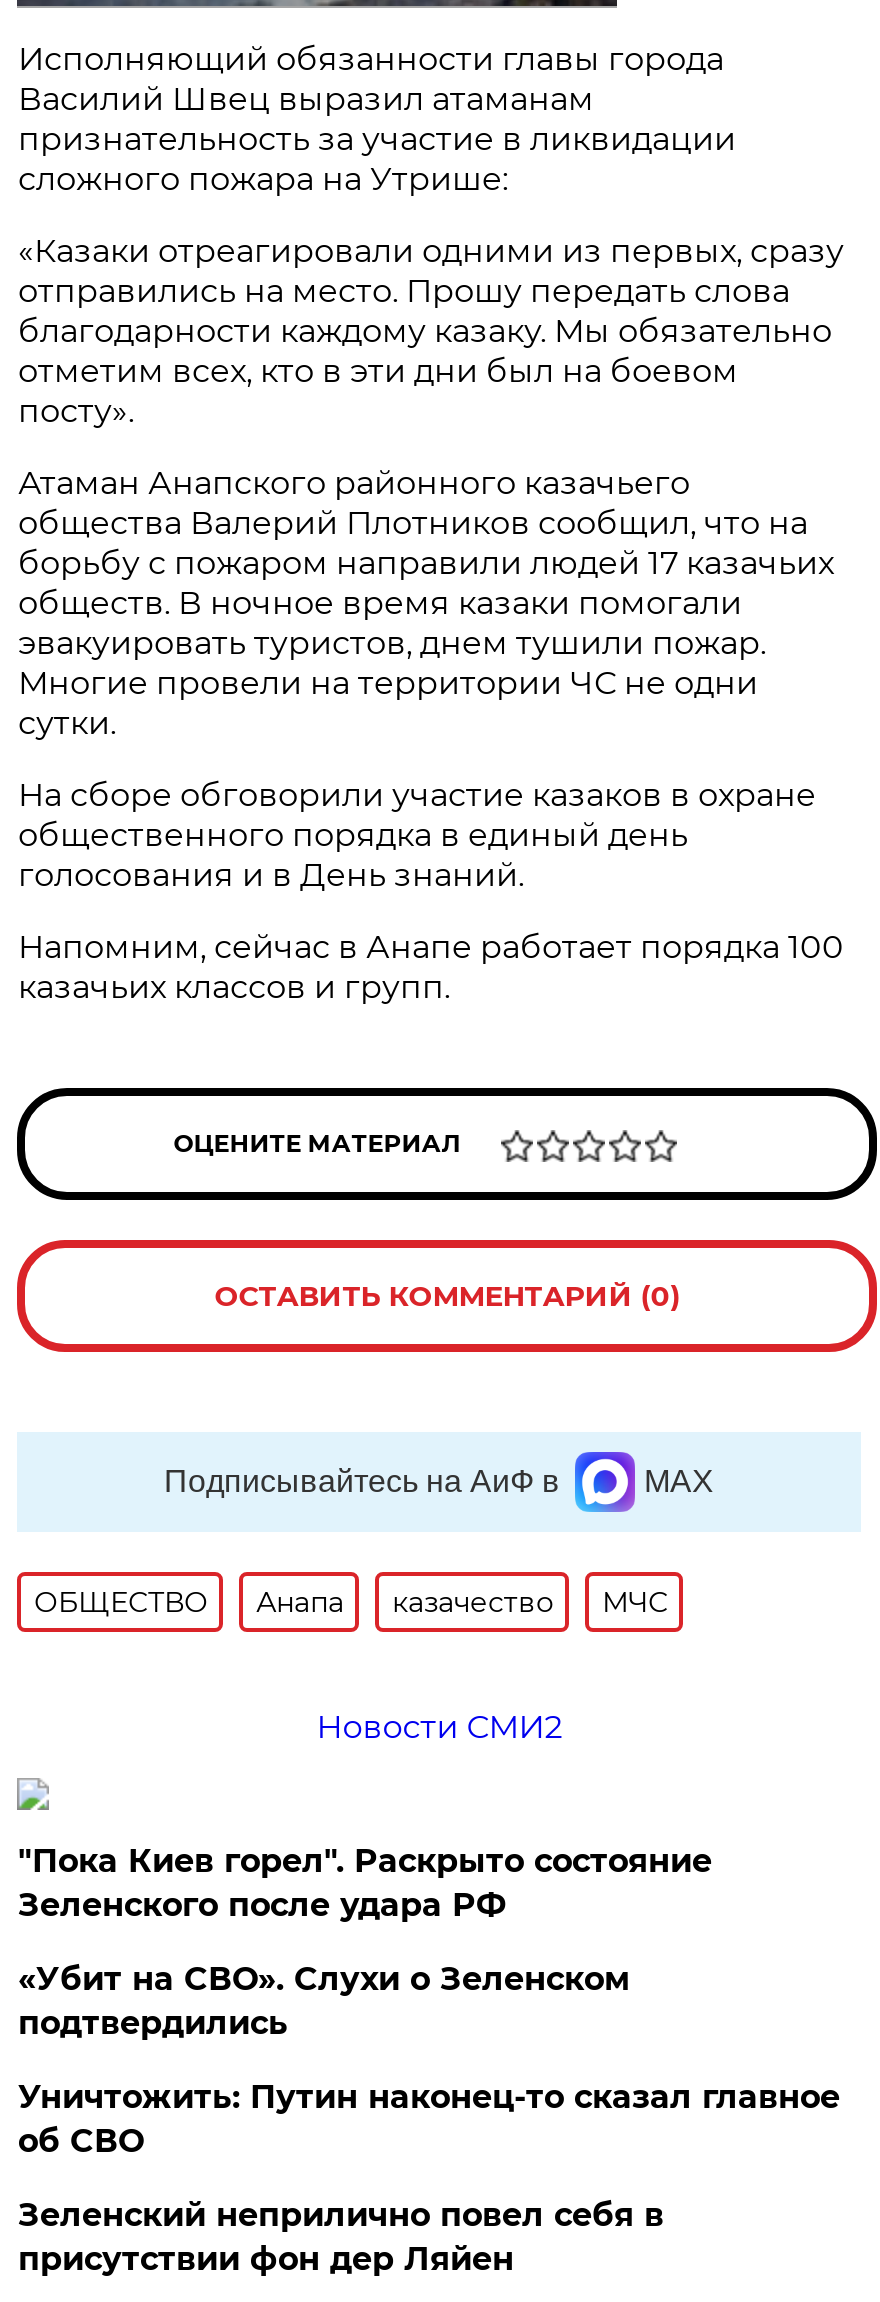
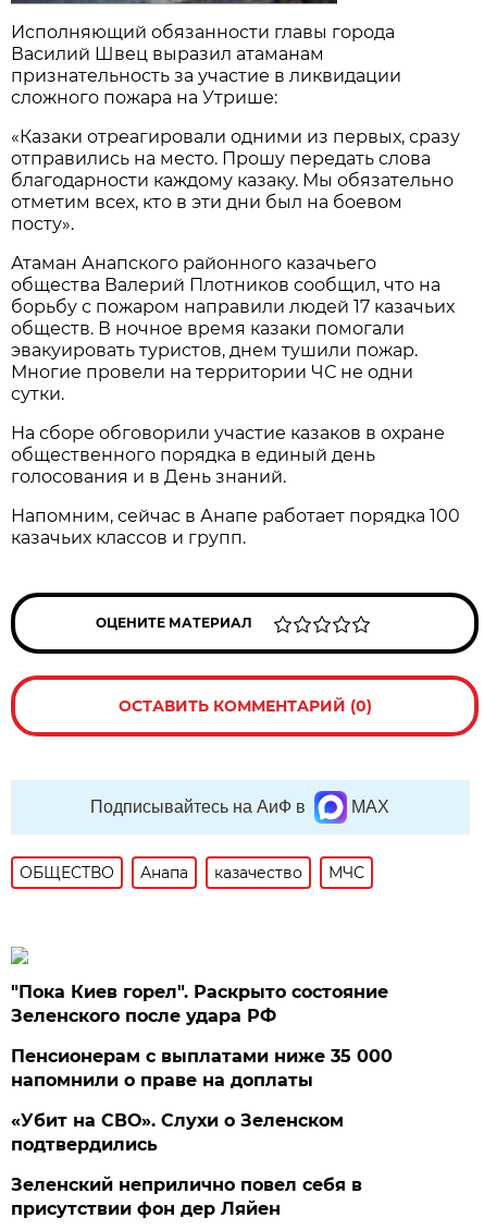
[316,1708,562,1746] Новости СМИ2 -> none
none -> [11,1046,393,1090] Пенсионерам с выплатами ниже 35 000 | напомнили о праве на доплаты
moved [18,1960,630,2042] -> [11,1110,344,1155]: «Убит на СВО». Слухи о Зеленском | подтвердились
[18,2078,840,2160] Уничтожить: Путин наконец-то сказал главное | об СВО -> none

